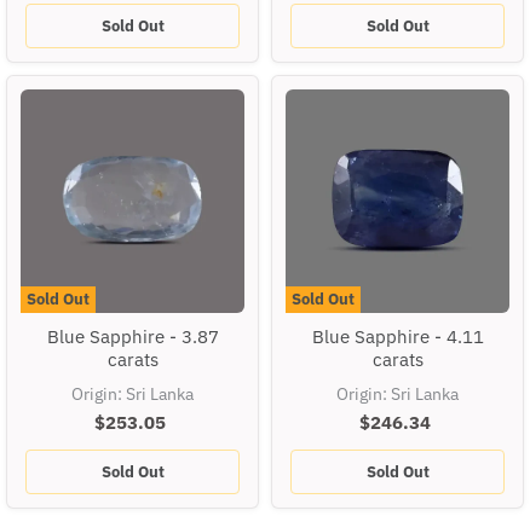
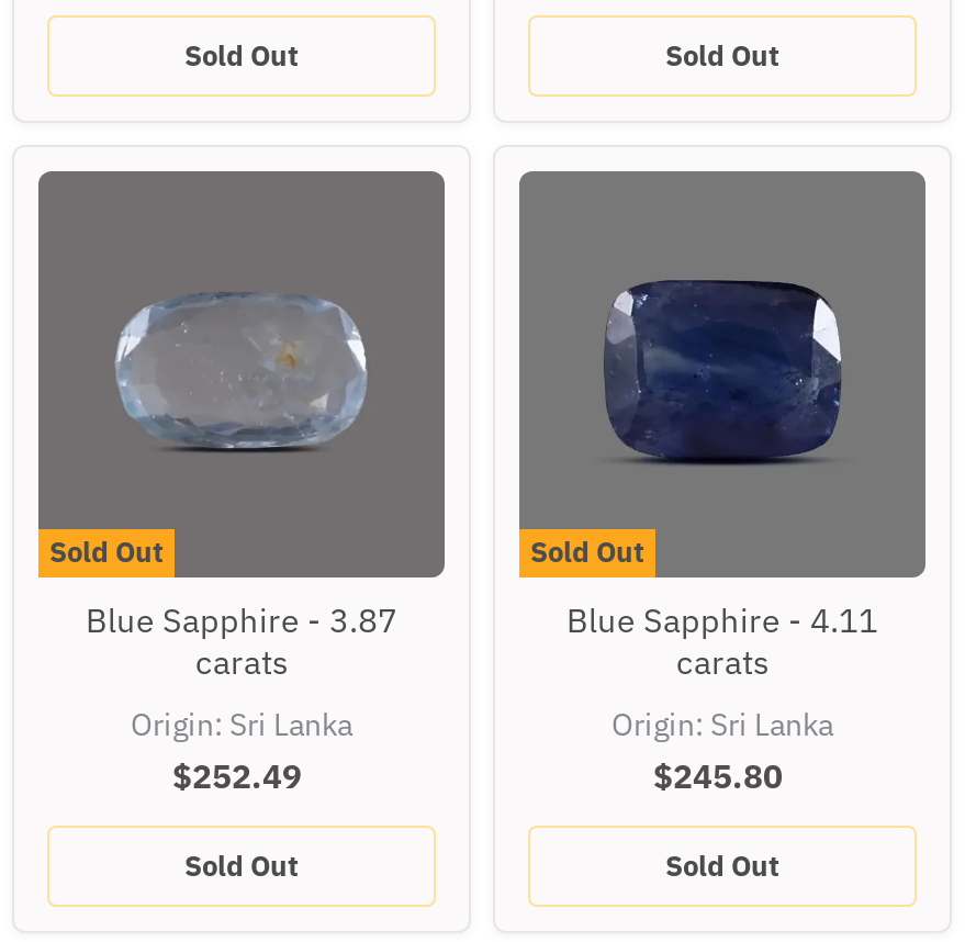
[94,411,166,434] $253.05 -> [172,755,302,797] $252.49
[359,411,431,434] $246.34 -> [653,755,783,797] $245.80

